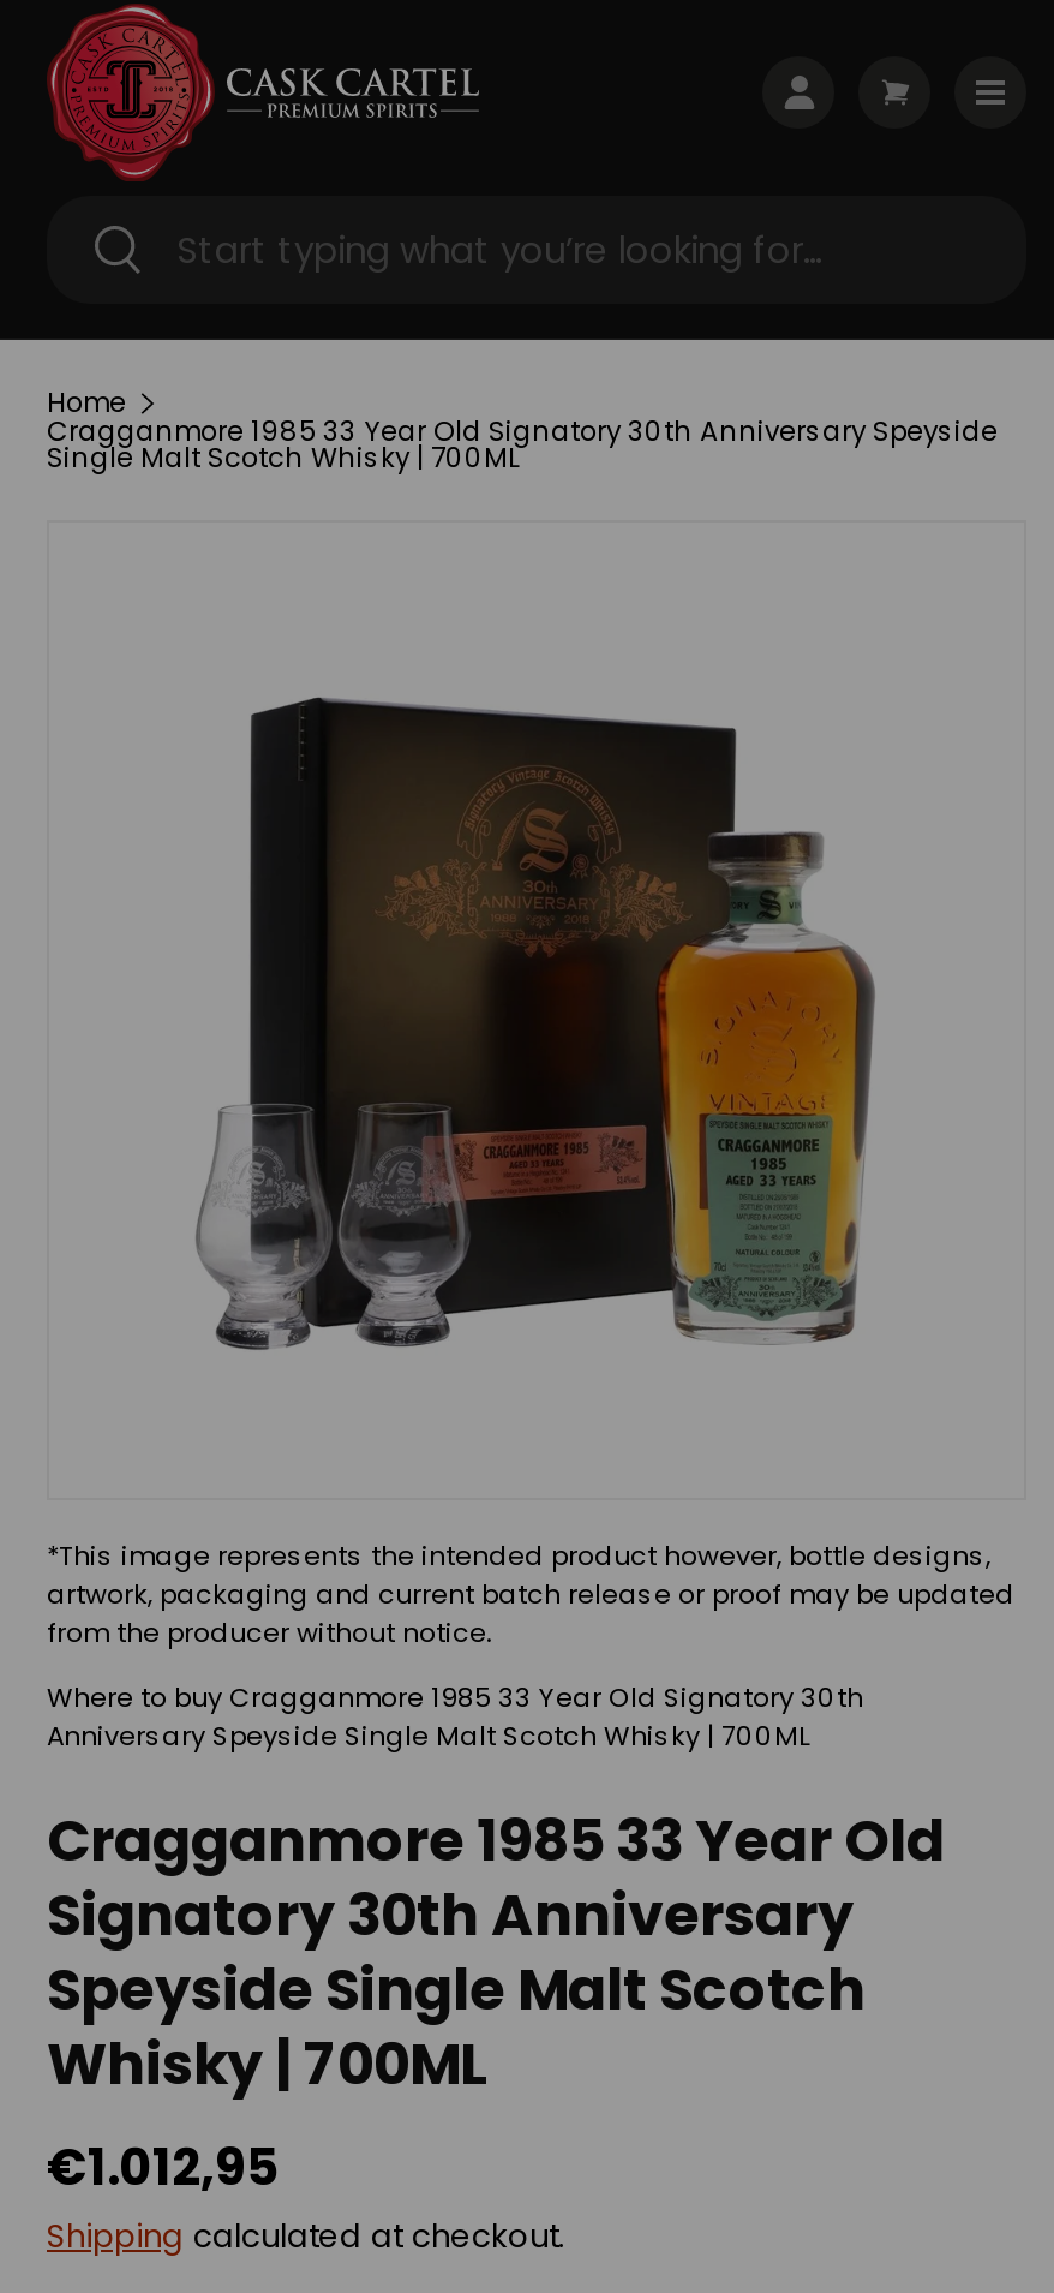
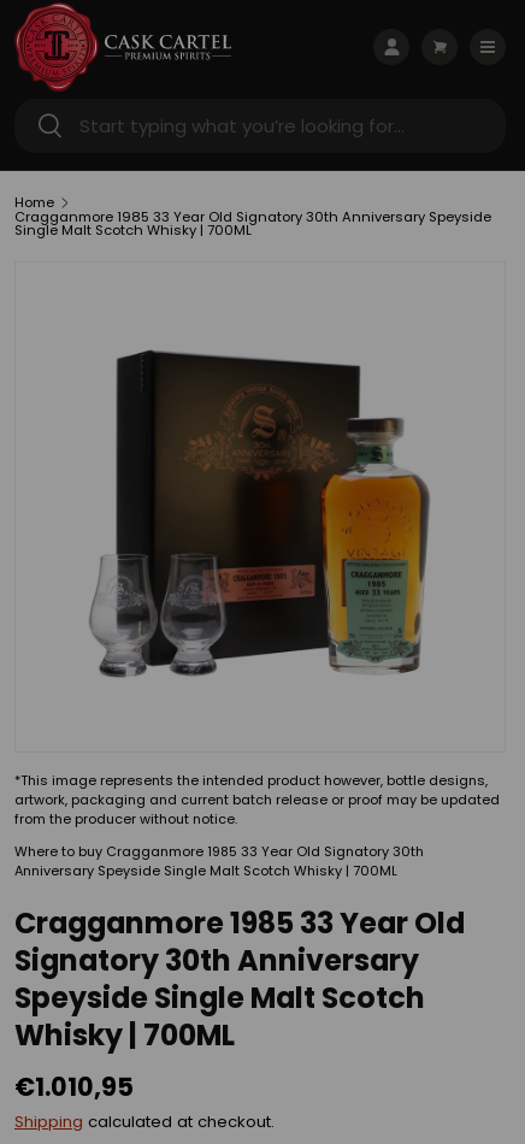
[47,2132,280,2202] €1.012,95 -> [14,1069,134,1104] €1.010,95

